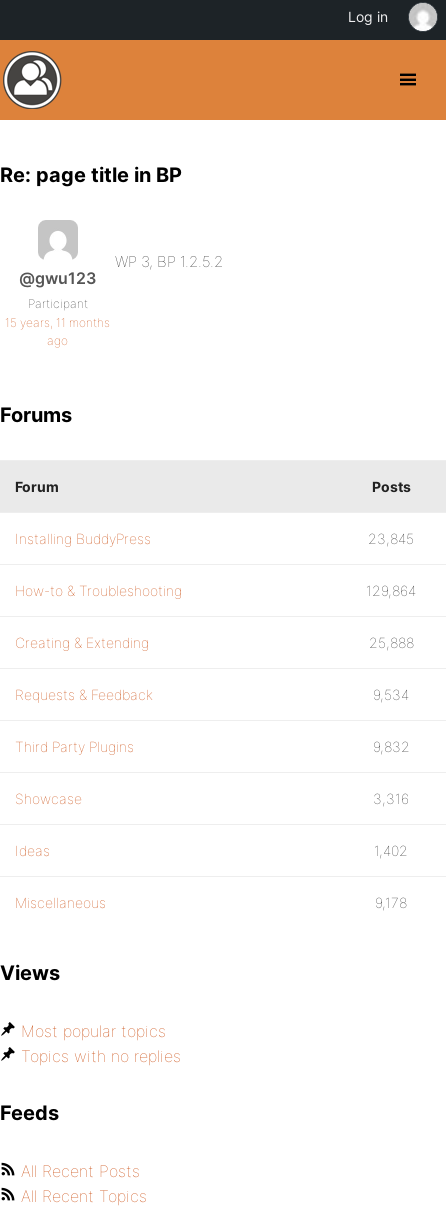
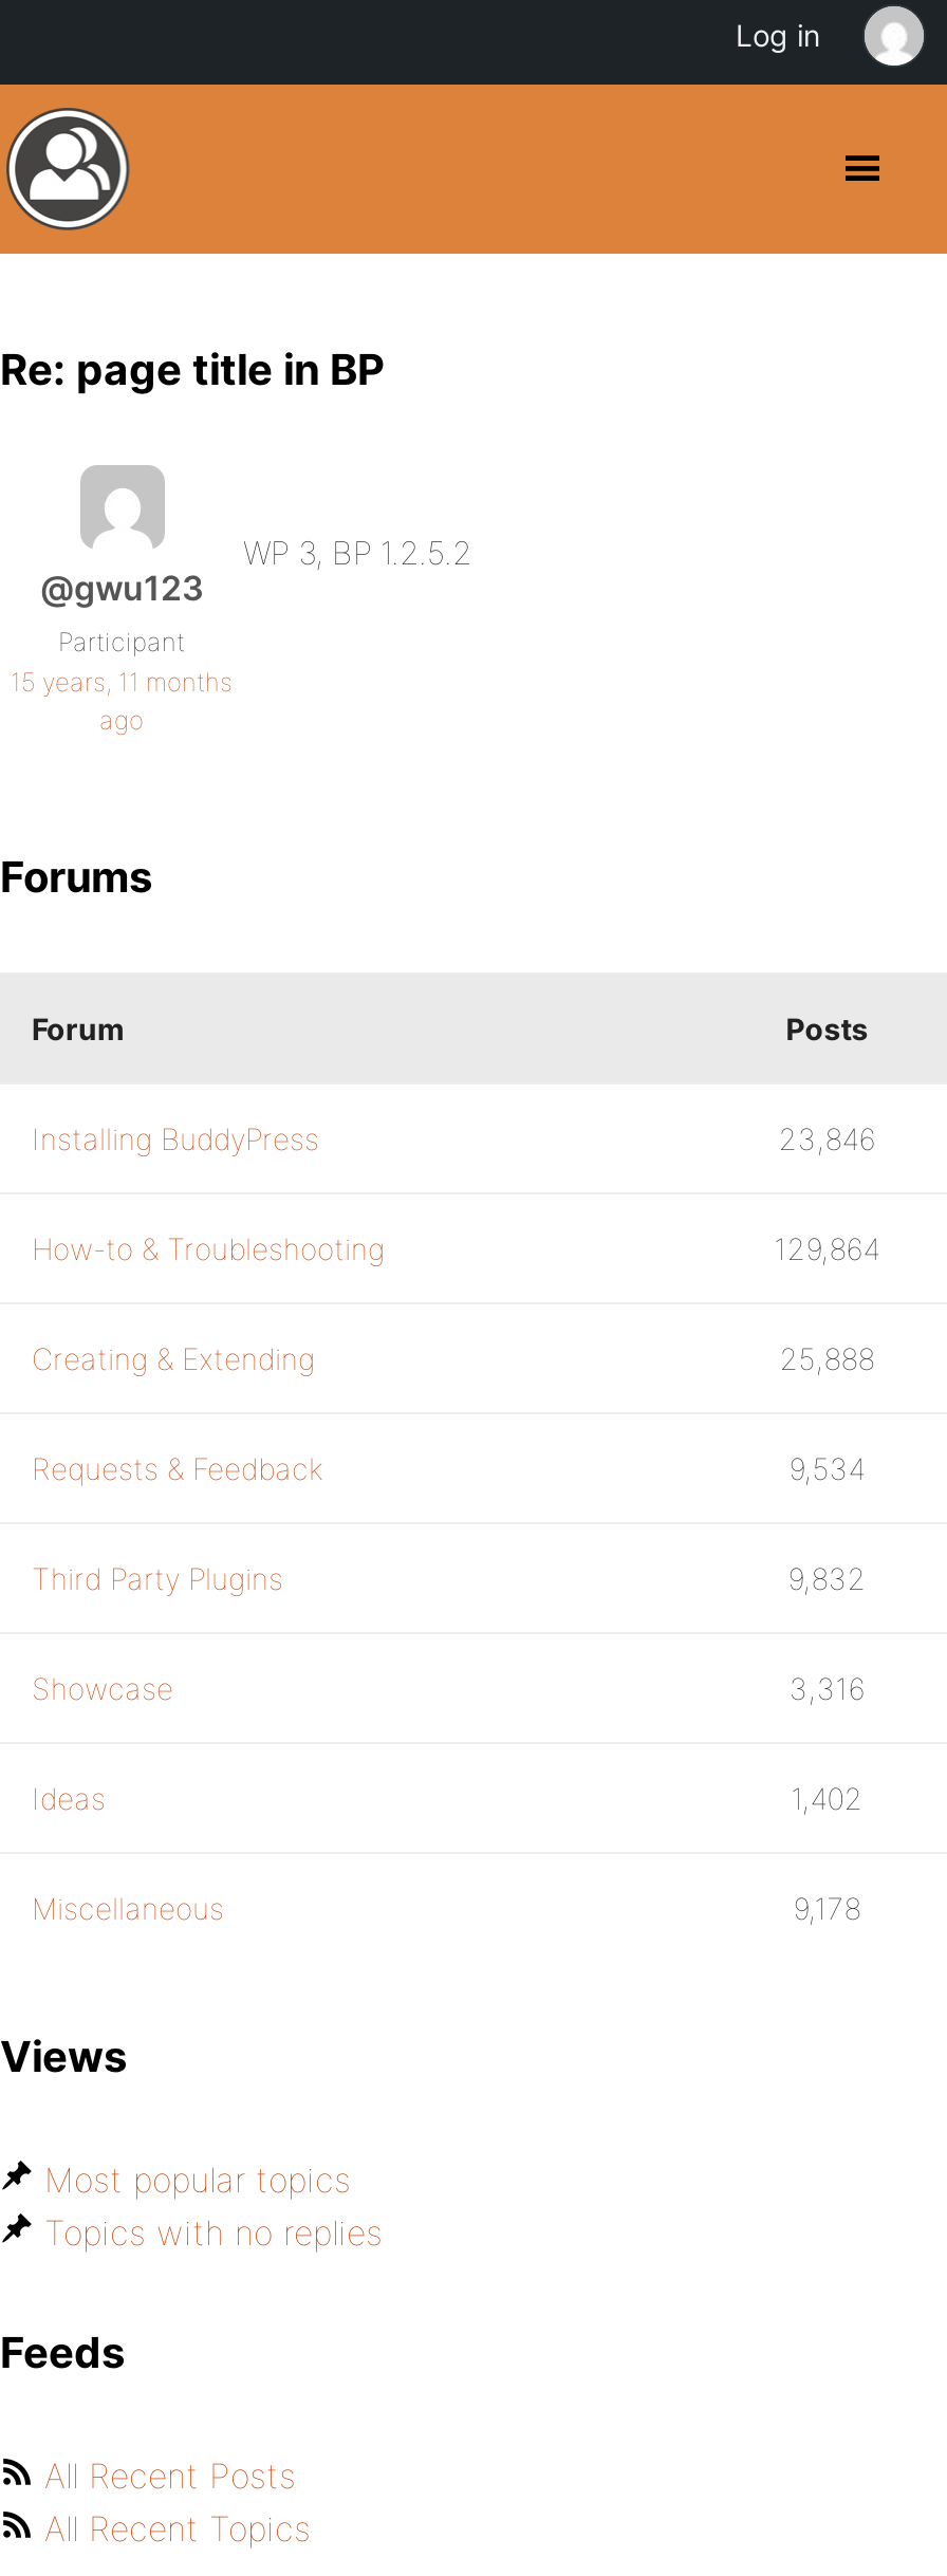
[368,530,414,547] 23,845 -> [778,1120,876,1156] 23,846

